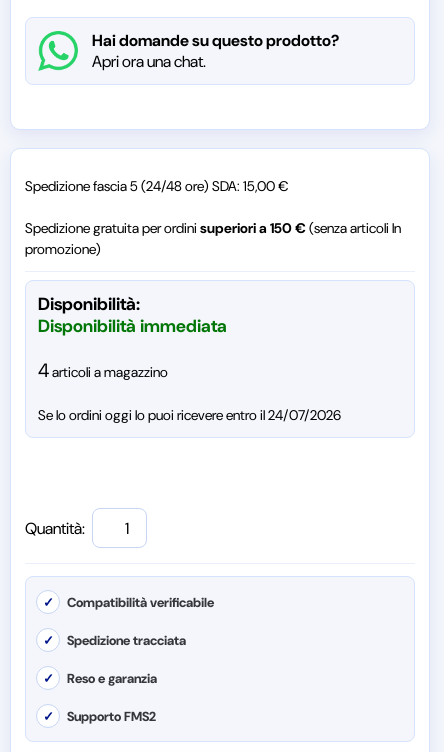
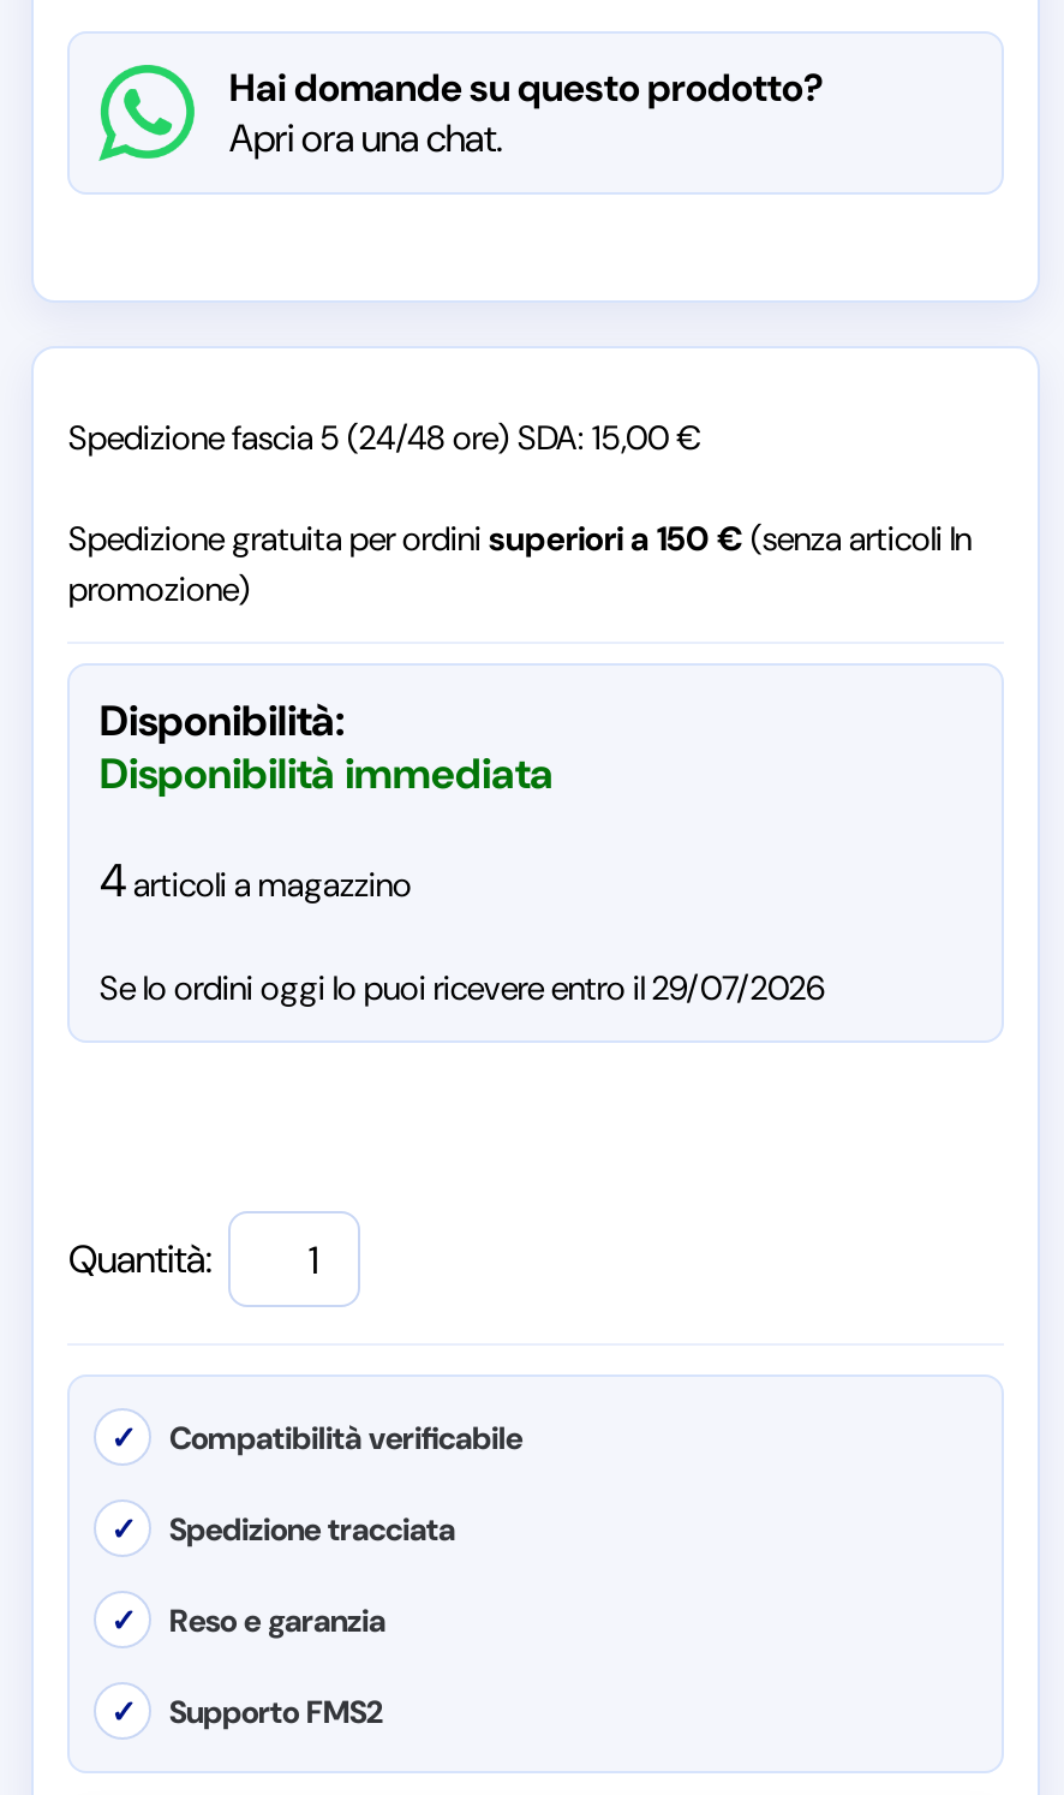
[38,406,341,424] Se lo ordini oggi lo puoi ricevere entro il 24/07/2026 -> [100,966,825,1009] Se lo ordini oggi lo puoi ricevere entro il 29/07/2026

